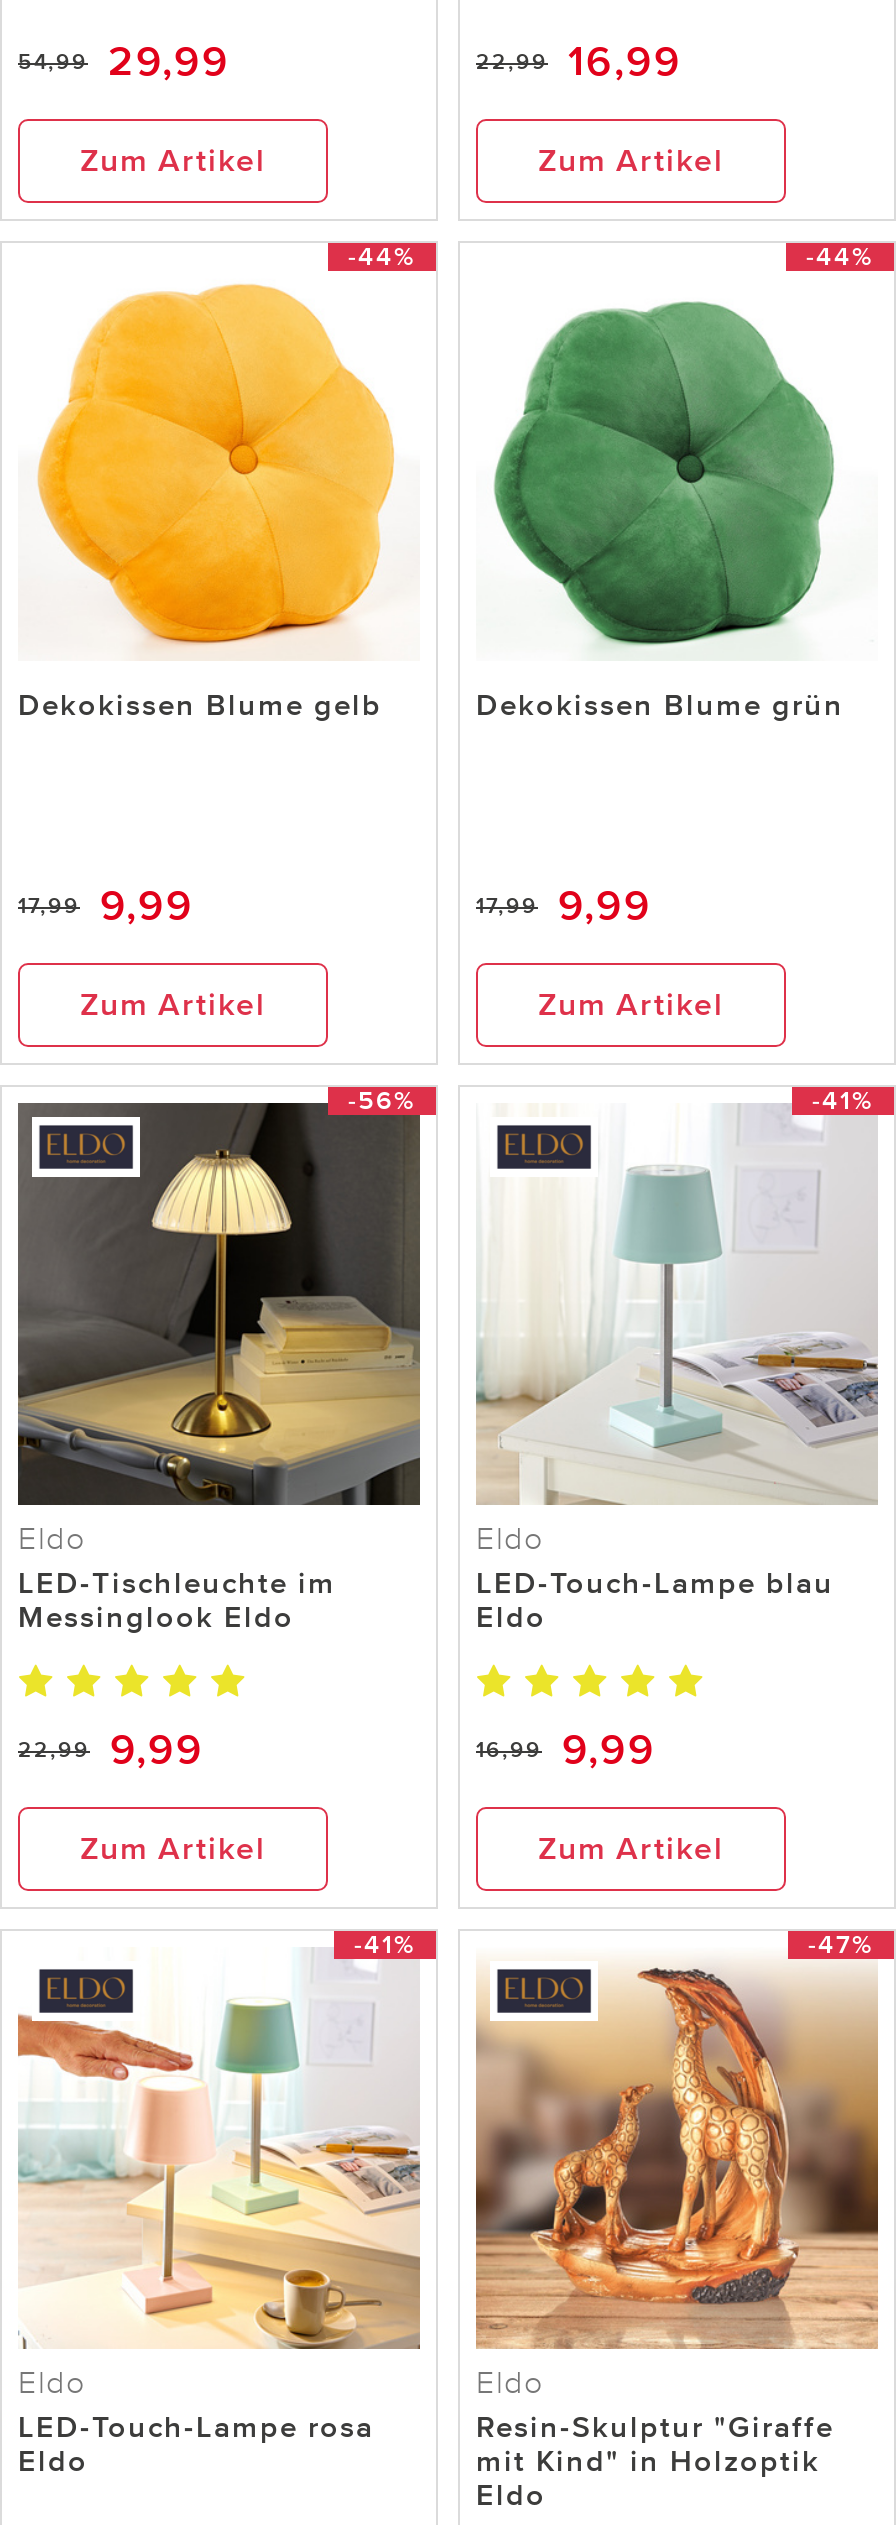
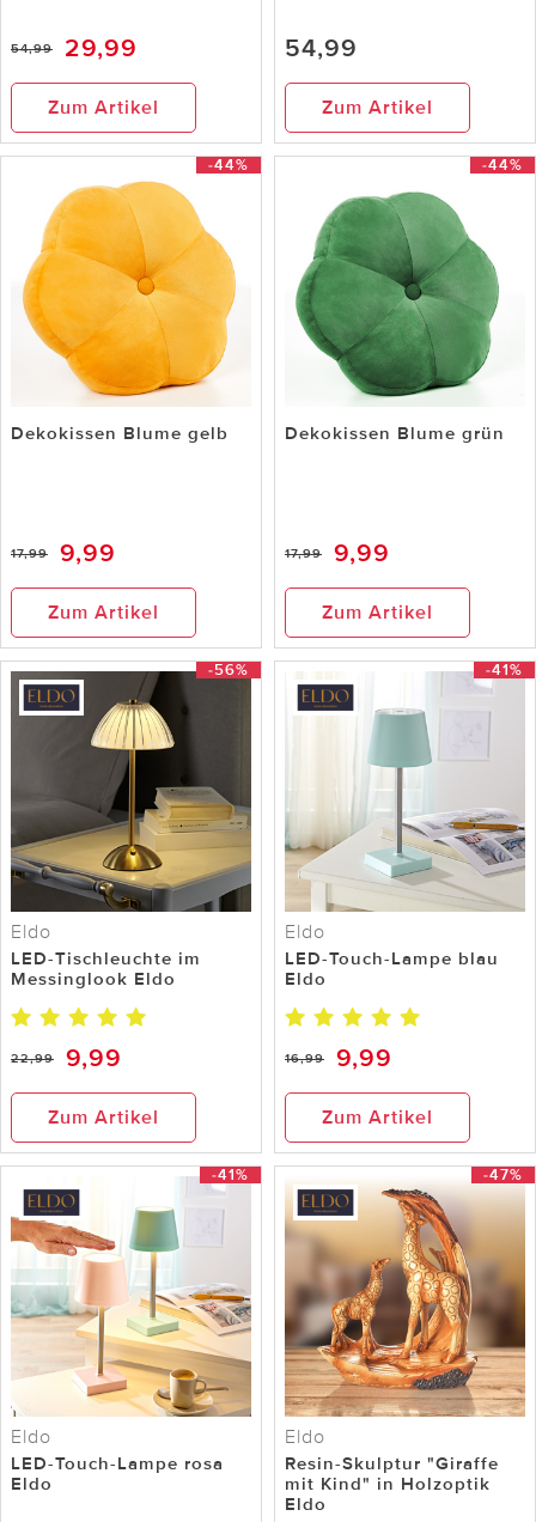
[476,37,682,87] 22,99 | 16,99 -> [285,34,358,63] 54,99

